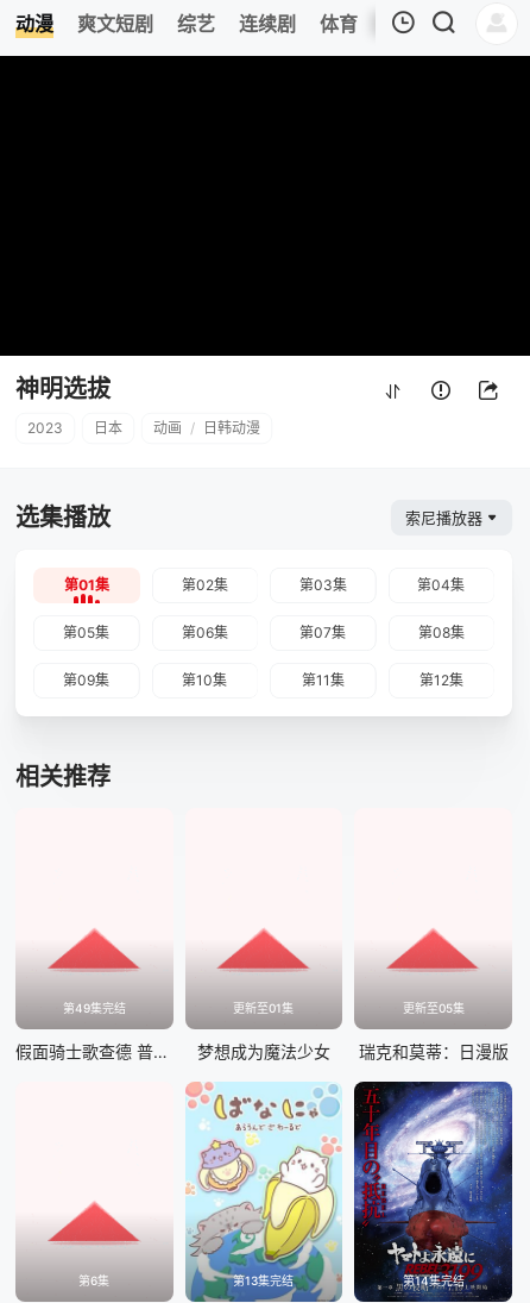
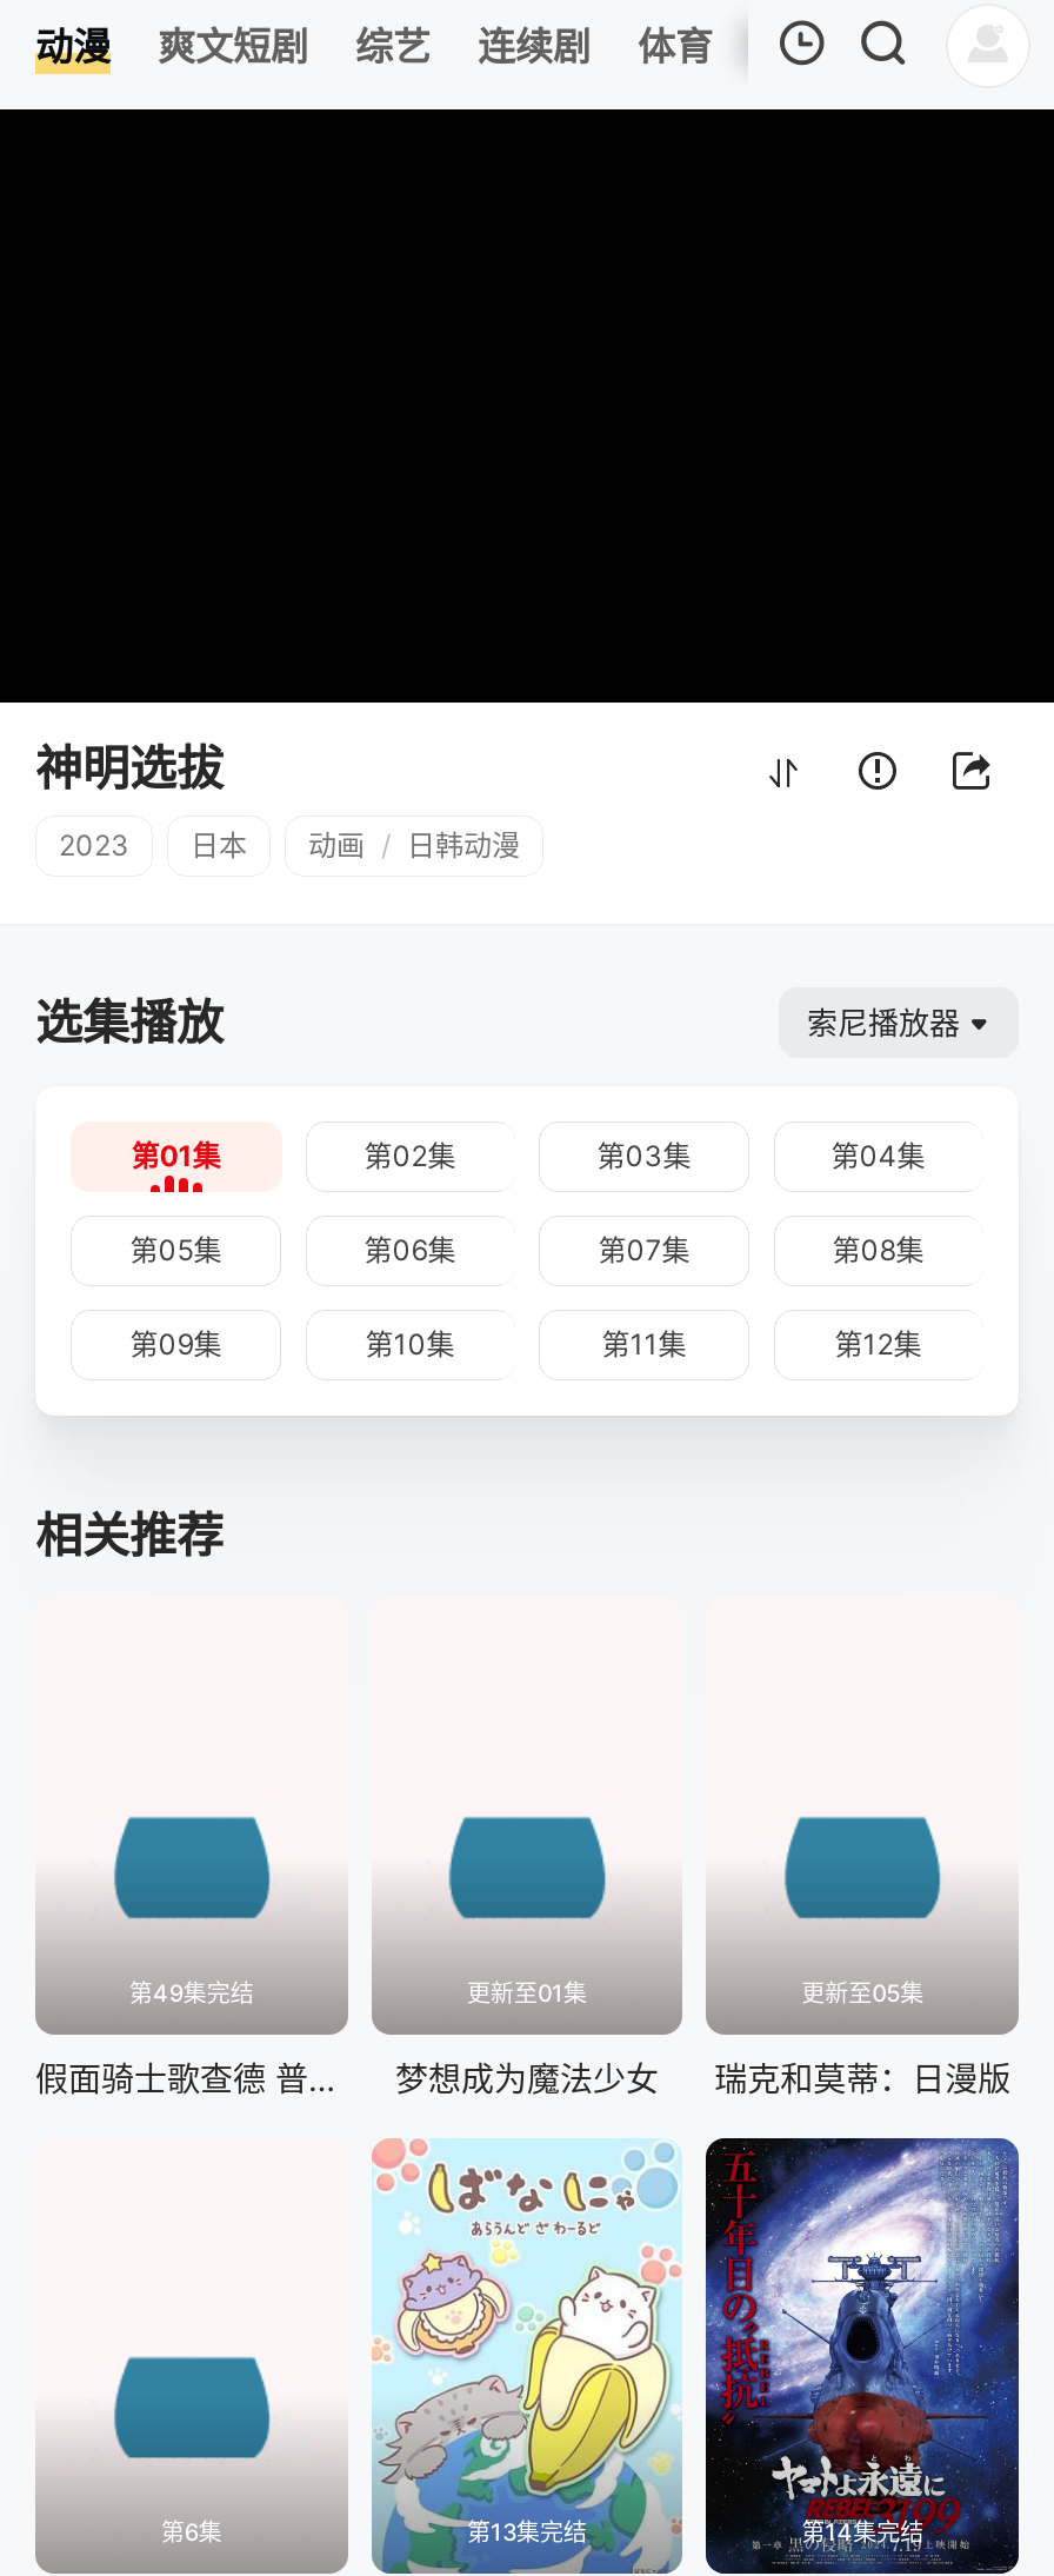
[49,920,139,971] [image] -> [106,1816,275,1919] [image]
[217,920,309,971] [image] -> [440,1816,612,1919] [image]
[387,920,478,971] [image] -> [776,1816,946,1919] [image]
[49,1192,139,1244] [image] -> [106,2355,278,2461] [image]

